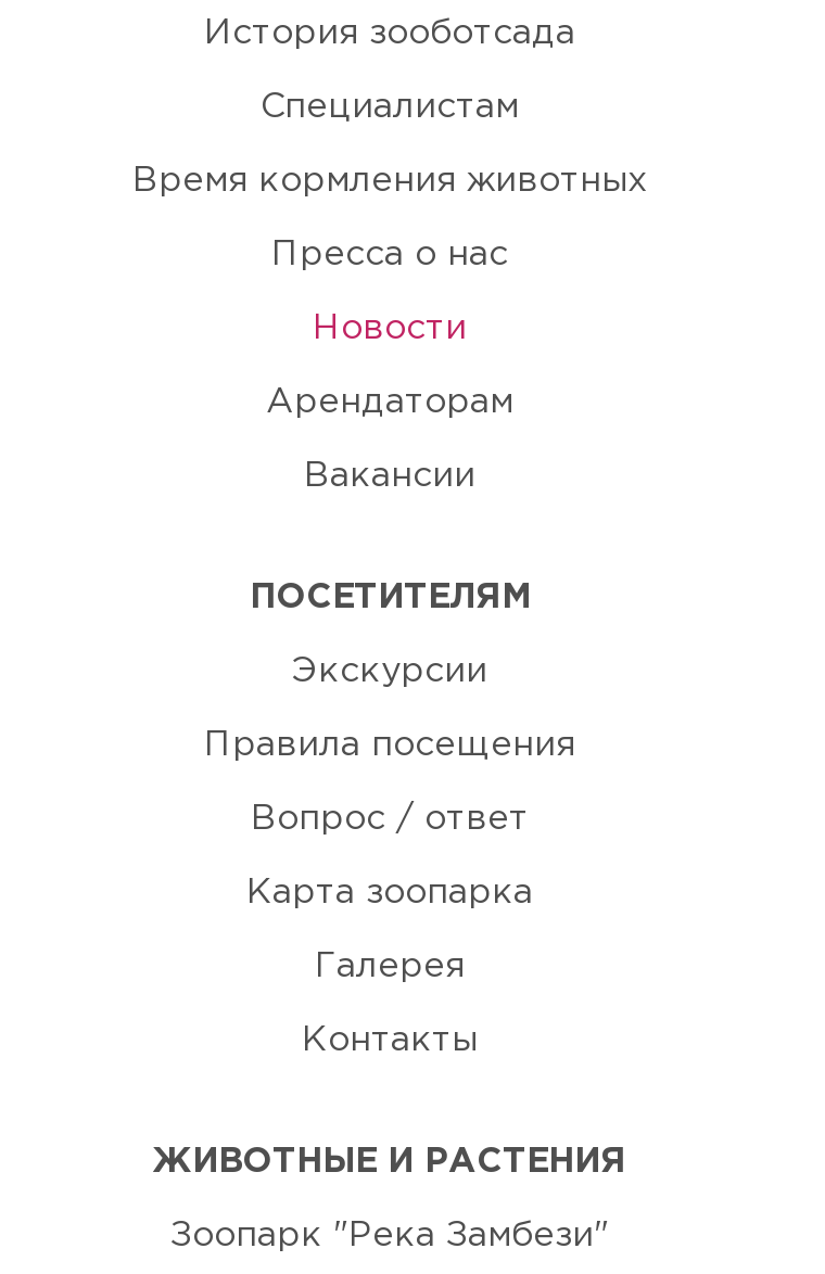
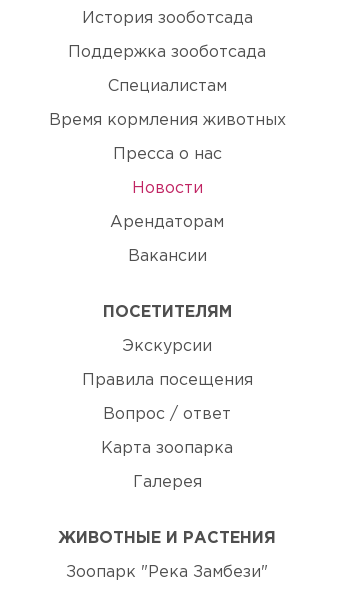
none -> [68,45,266,60] Поддержка зооботсада
moved [132,91,647,983] -> [48,79,285,490]: Специалистам | Время кормления животных | Пресса о нас | ... | Карта зоопарка | Галерея
[302,1024,478,1057] Контакты -> none

